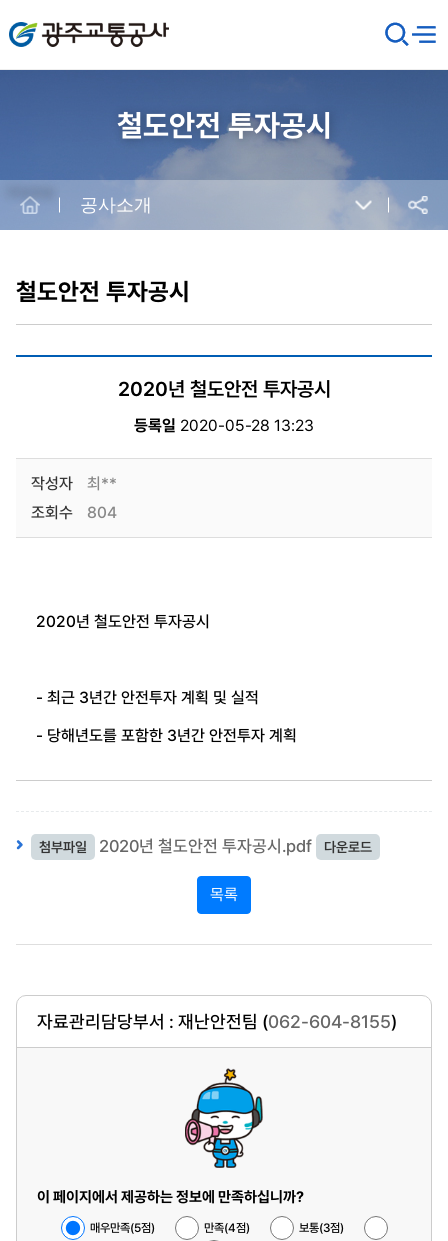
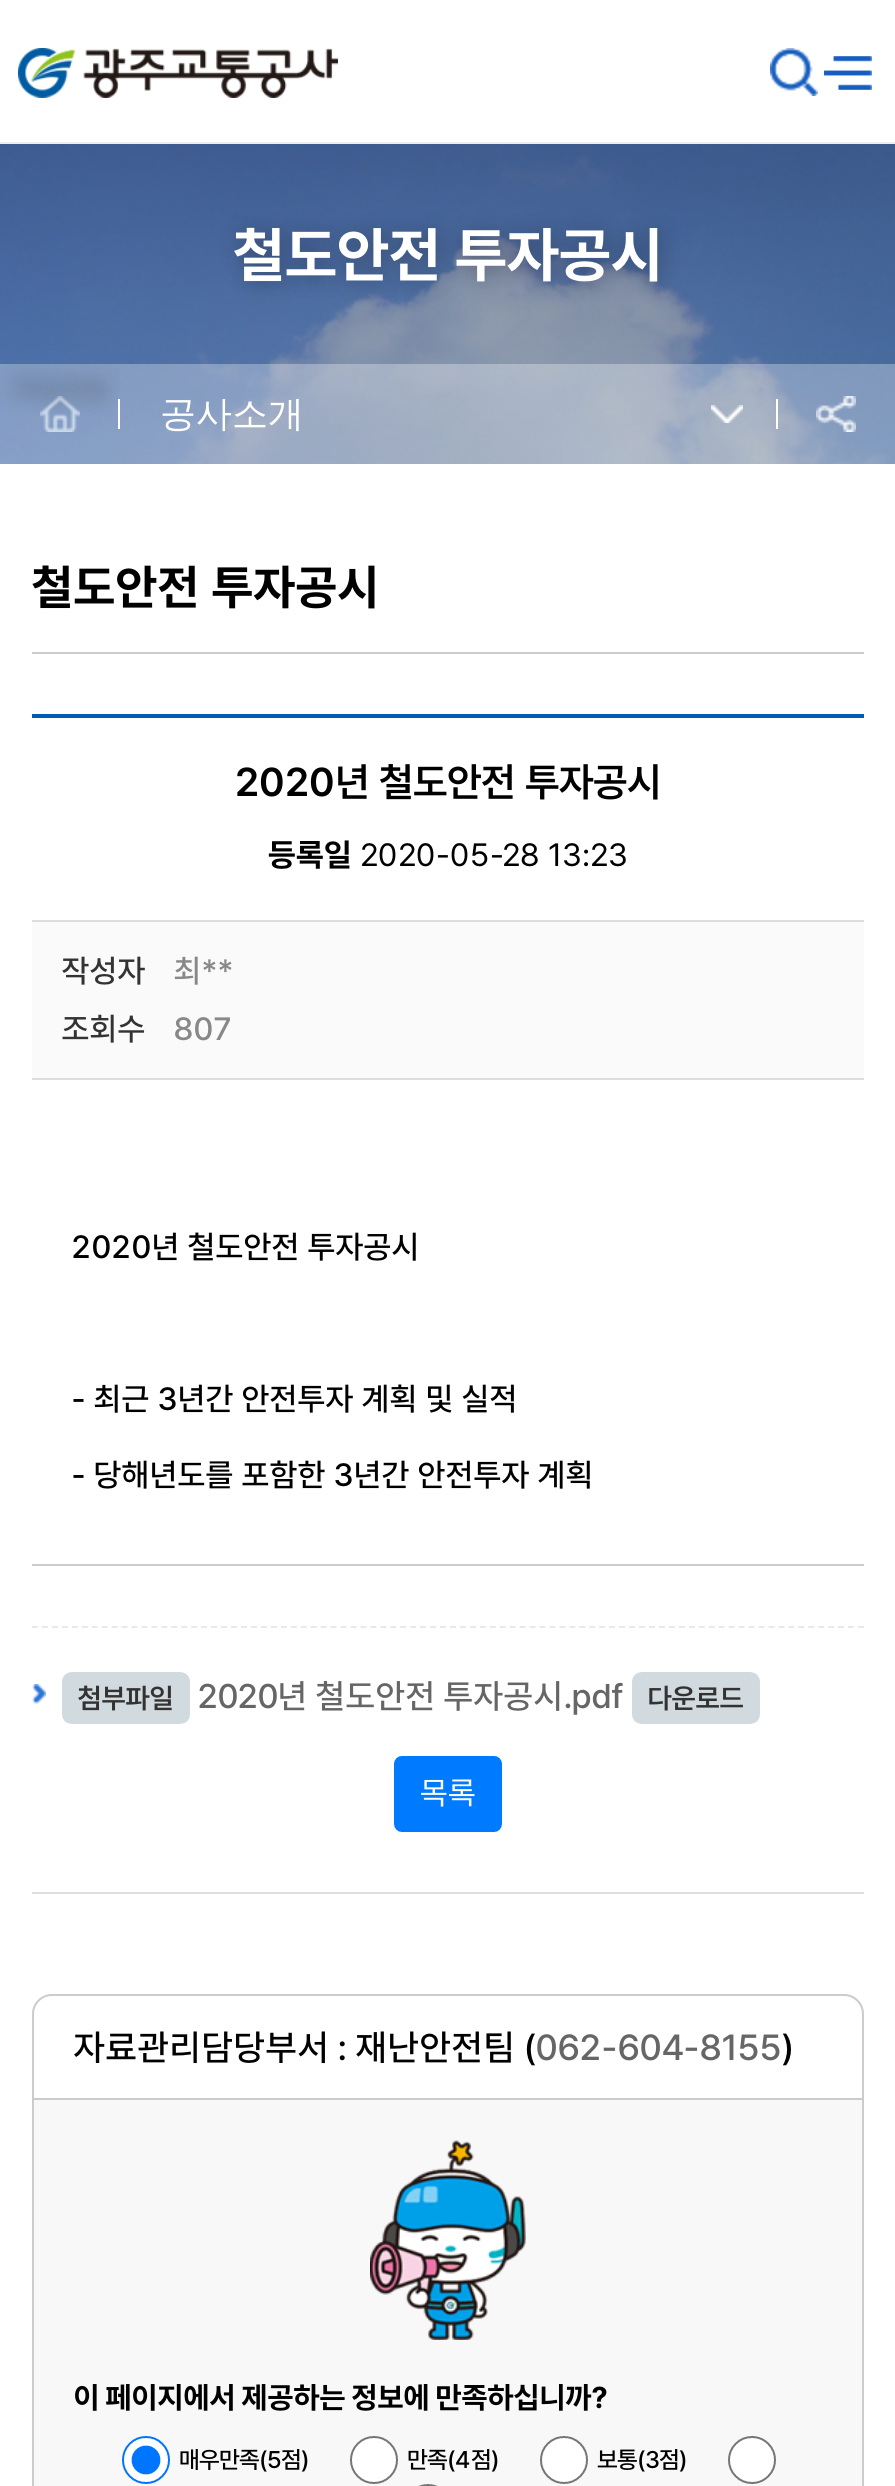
[31,503,117,522] 조회수 804 -> [61,1010,231,1048] 조회수 807

